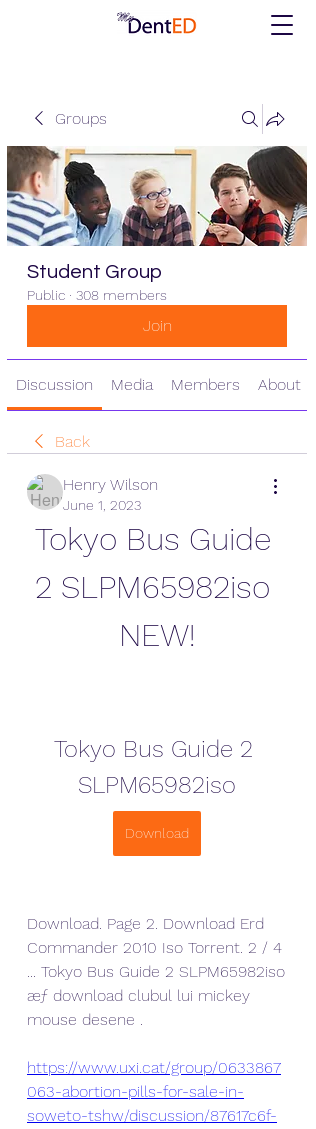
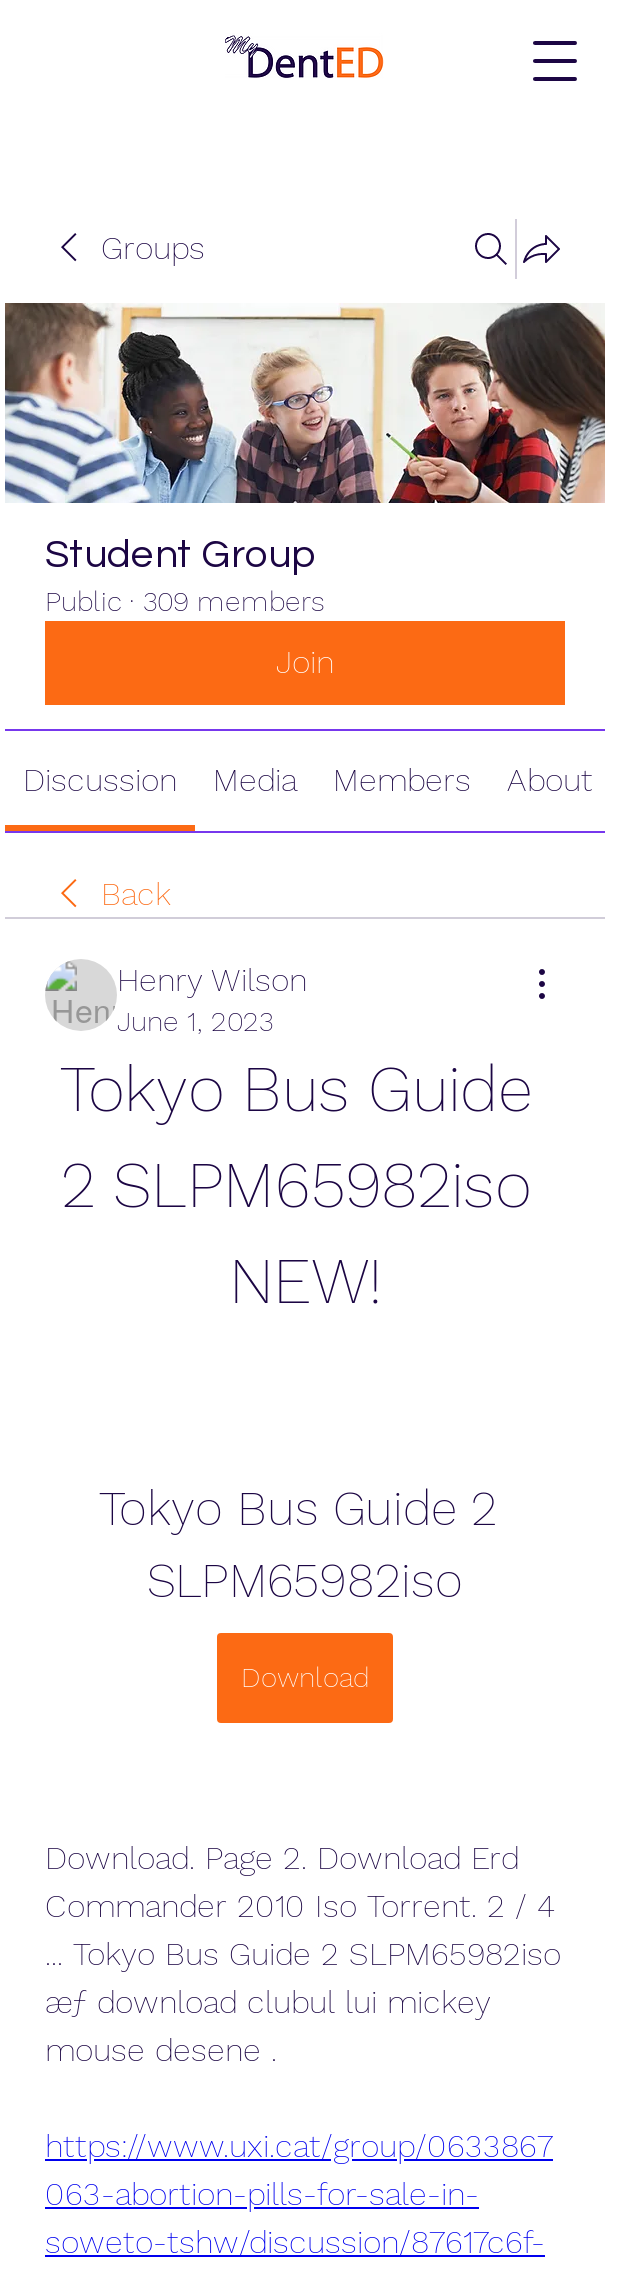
[27,287,167,303] Public · 308 members -> [45,585,325,617] Public · 309 members

